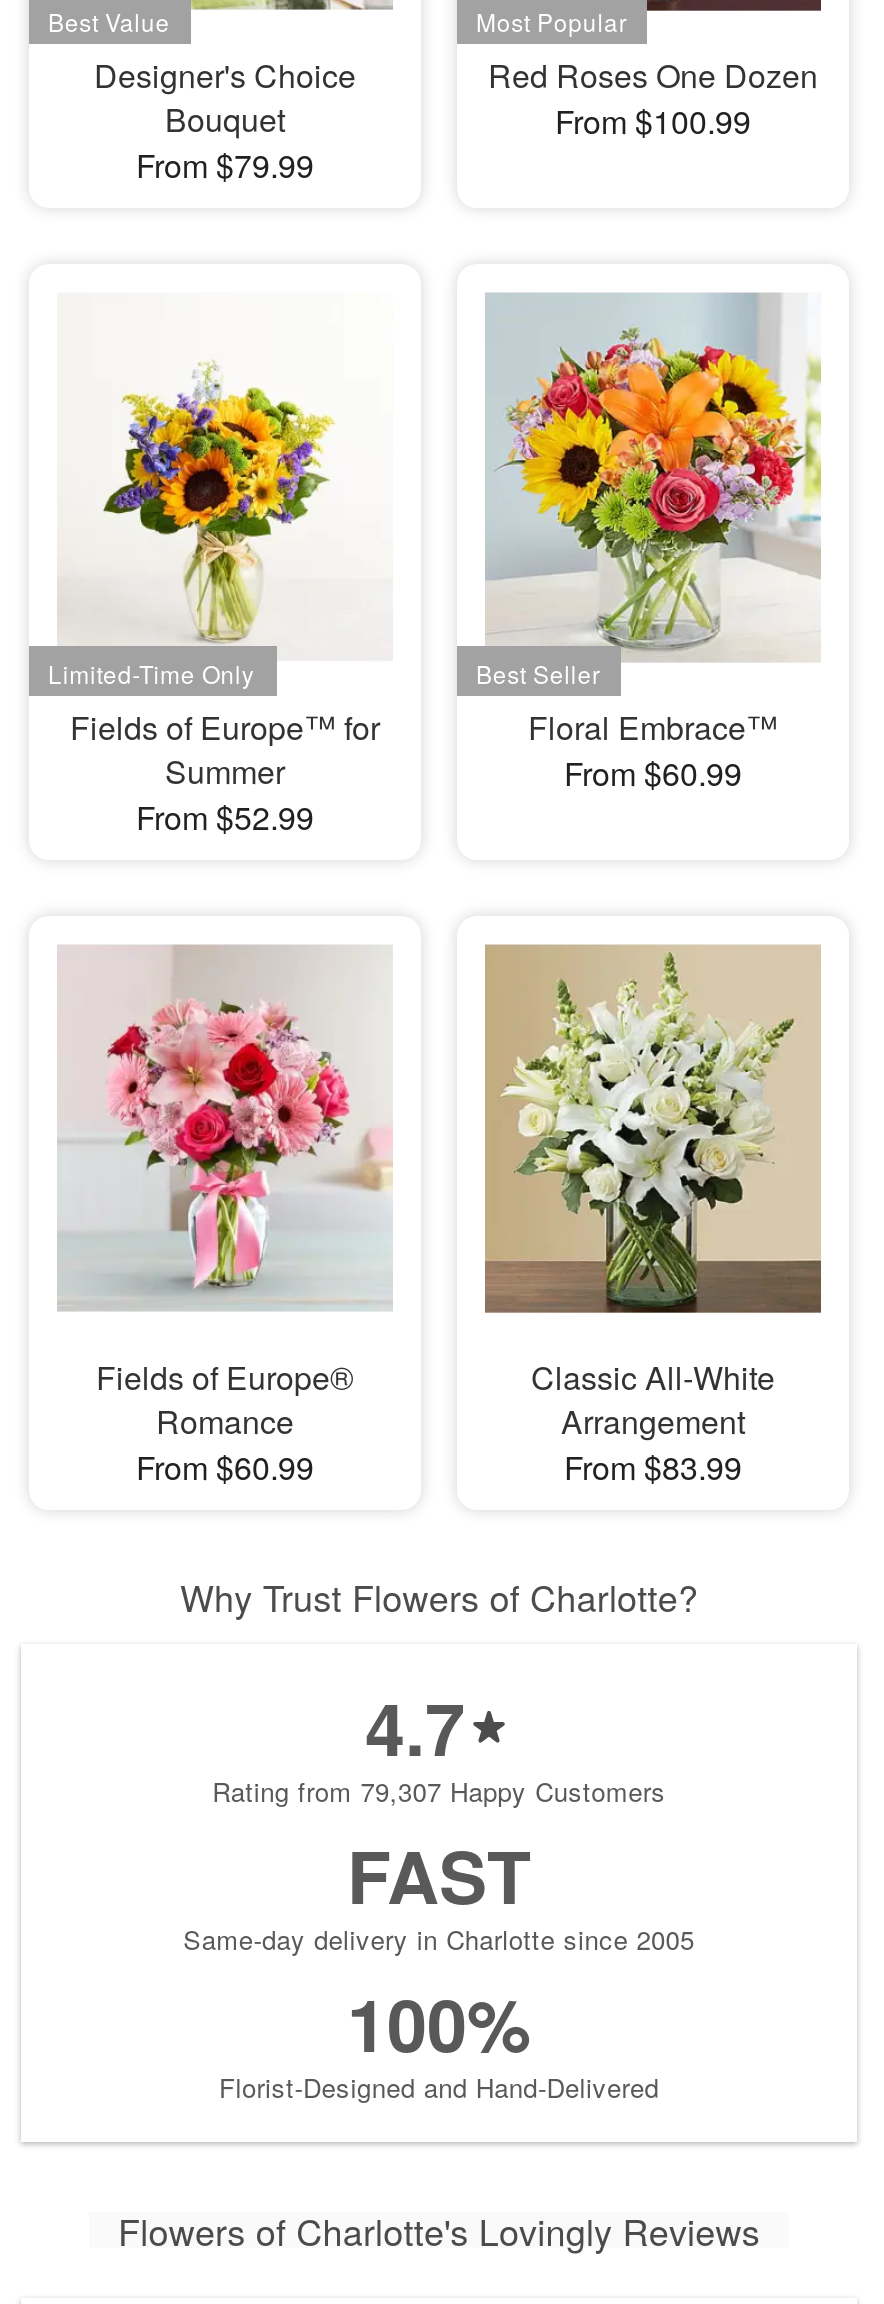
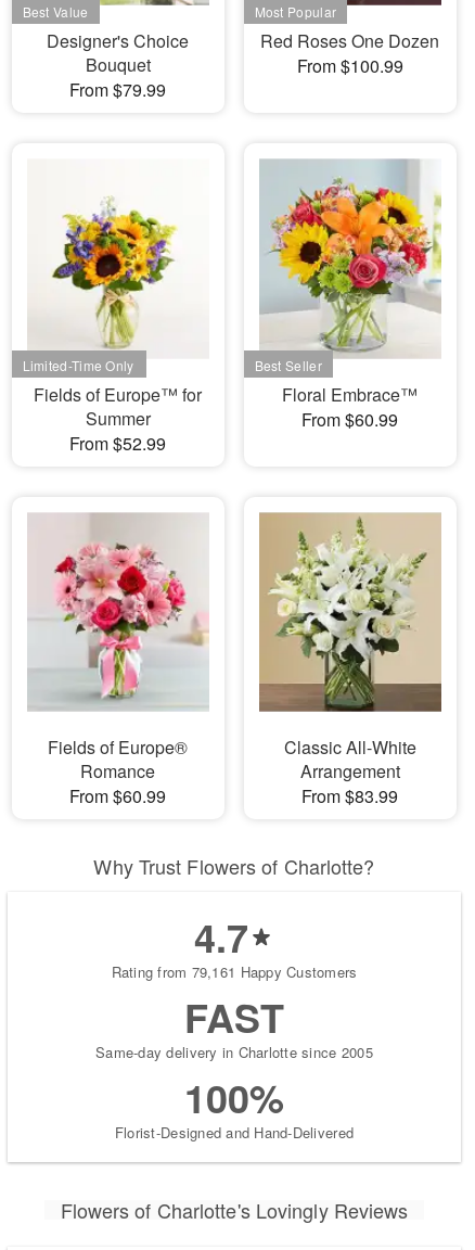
[212,1772,666,1810] Rating from 79,307 Happy Customers -> [111,962,357,982] Rating from 79,161 Happy Customers

